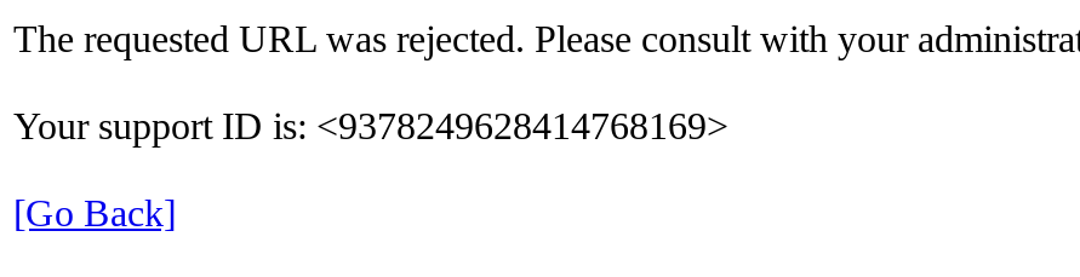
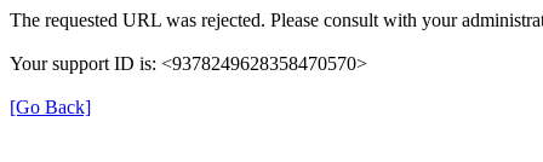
[13,105,728,146] Your support ID is: <9378249628414768169> -> [10,53,367,74] Your support ID is: <9378249628358470570>

